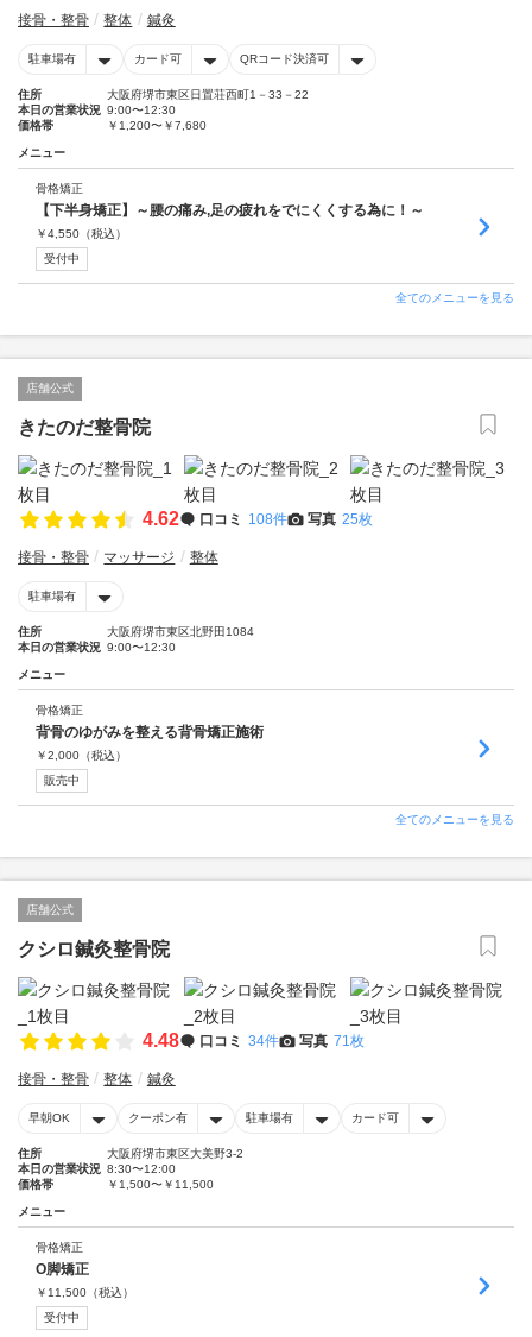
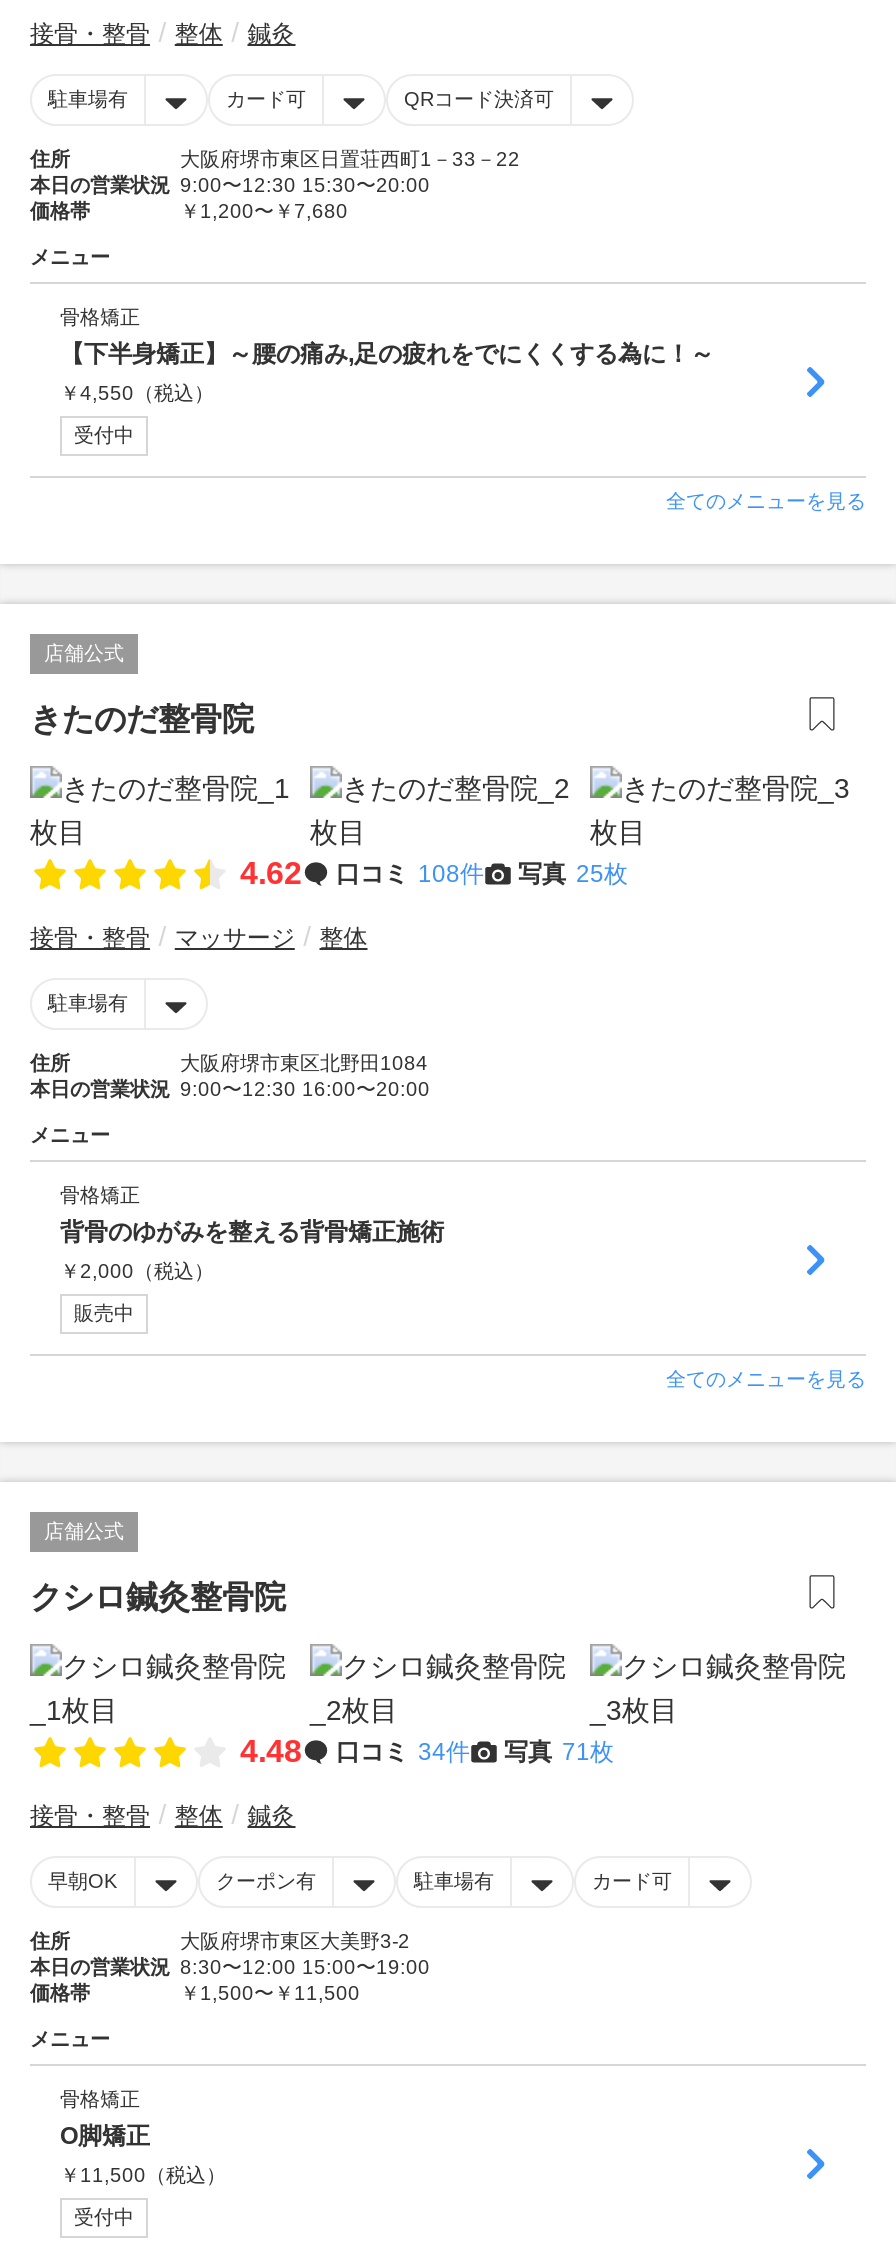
[18,103,176,116] 本日の営業状況 9:00〜12:30 -> [30,174,430,196] 本日の営業状況 9:00〜12:30 15:30〜20:00
[18,641,176,654] 本日の営業状況 9:00〜12:30 -> [30,1078,430,1100] 本日の営業状況 9:00〜12:30 16:00〜20:00
[18,1162,176,1175] 本日の営業状況 8:30〜12:00 -> [30,1956,430,1978] 本日の営業状況 8:30〜12:00 15:00〜19:00

